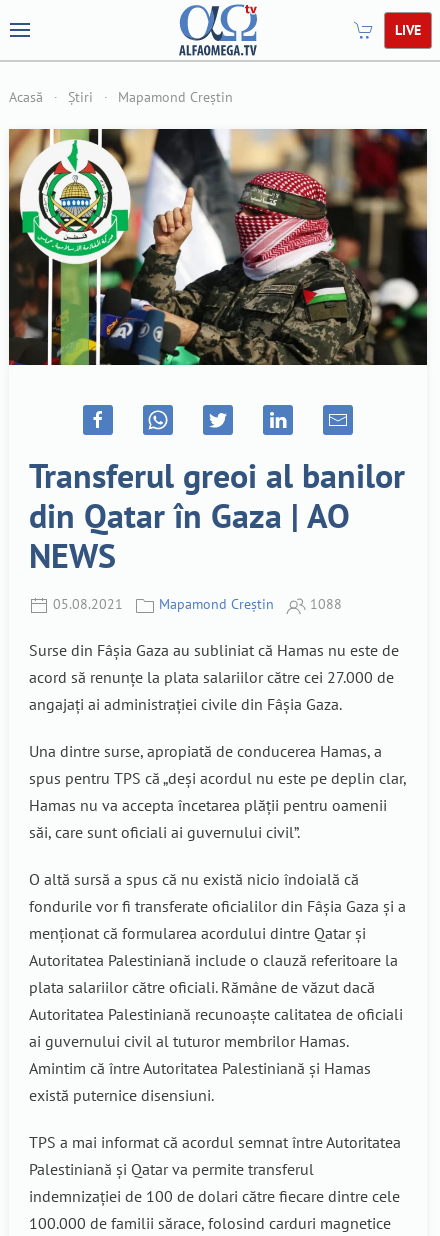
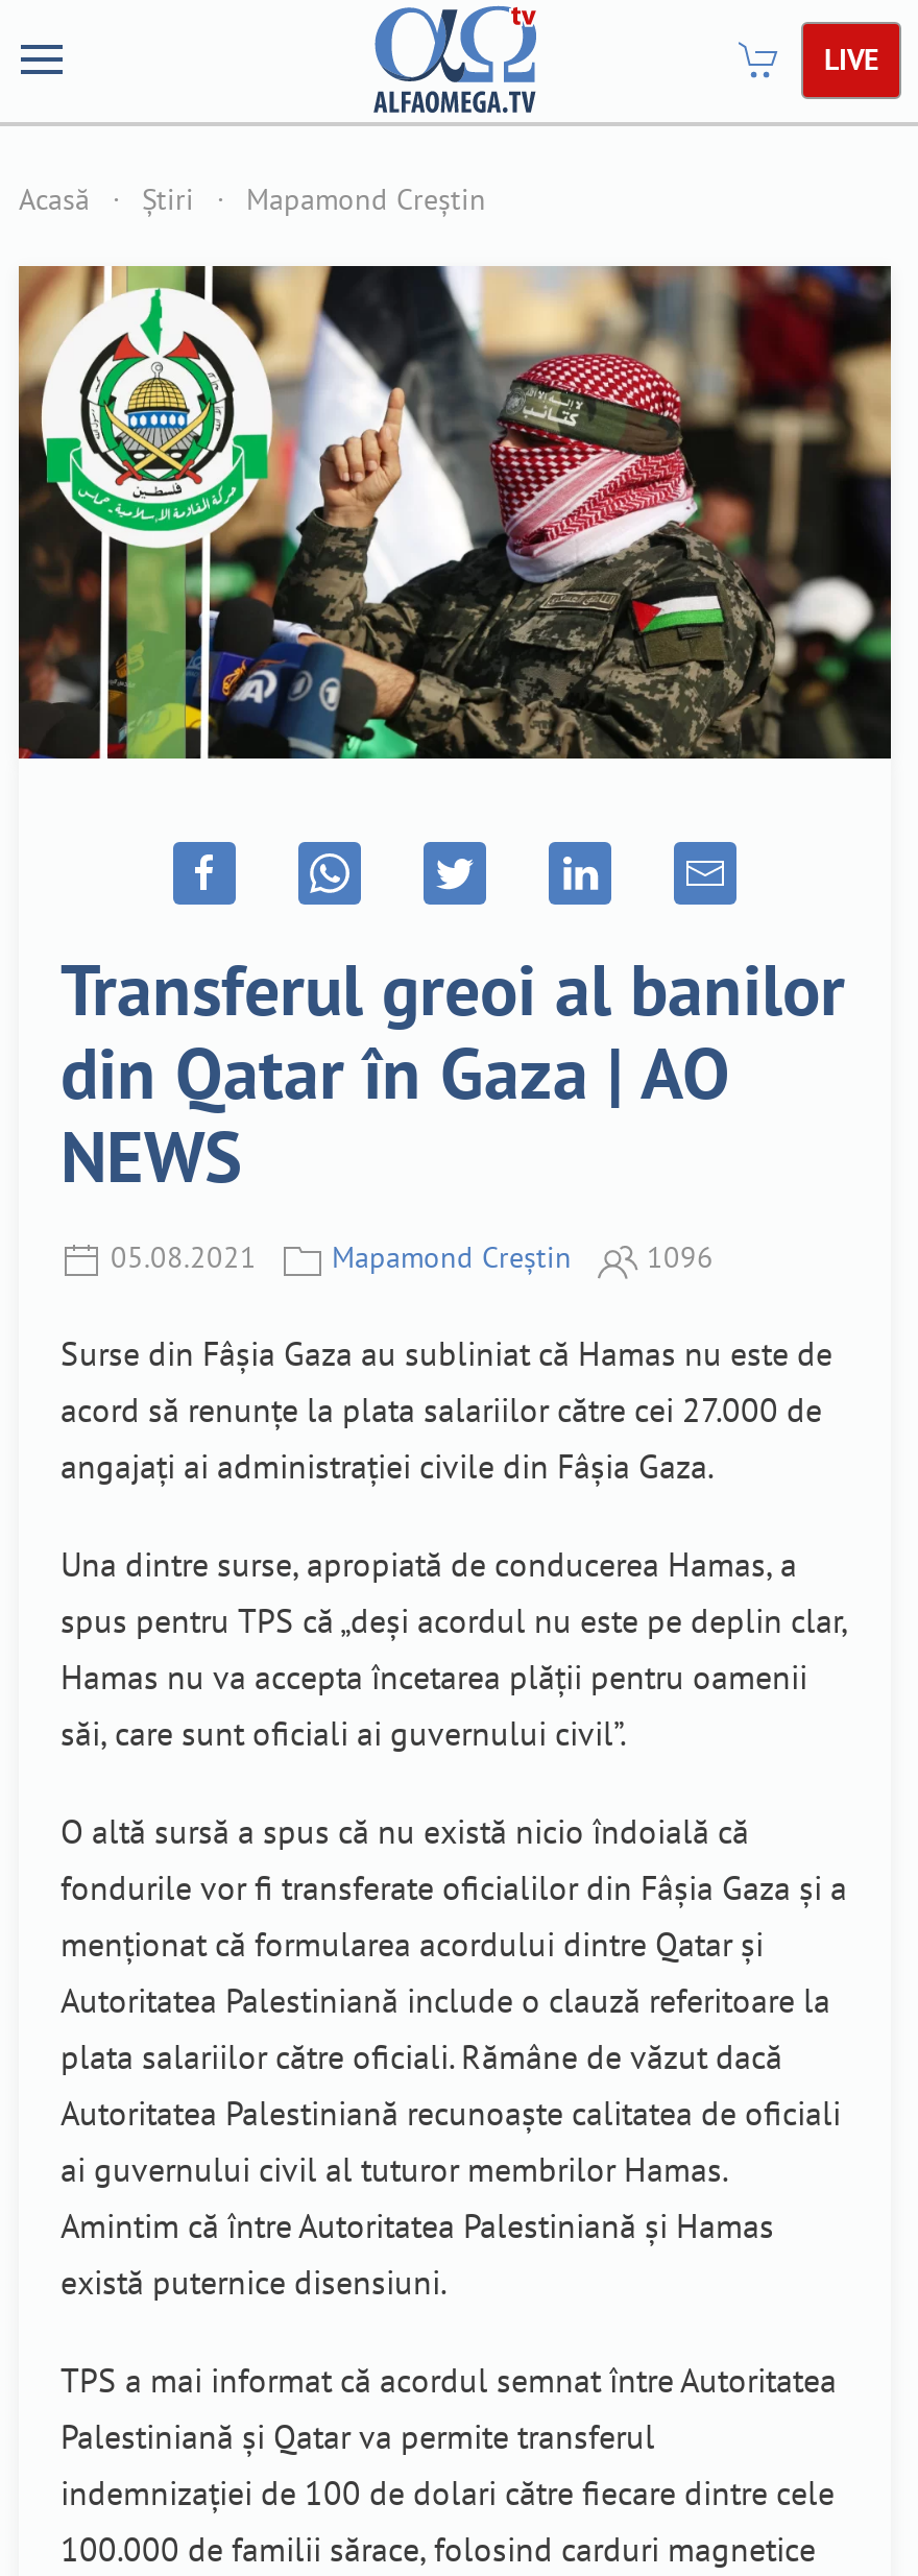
[53,595,342,613] 05.08.2021 Mapamond Creștin 1088 -> [111,1238,714,1276] 05.08.2021 Mapamond Creștin 1096

